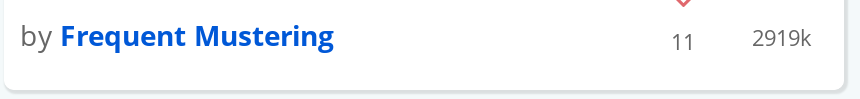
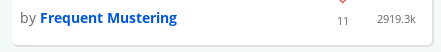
[671,22,812,56] 11 2919k -> [336,11,416,28] 11 2919.3k

